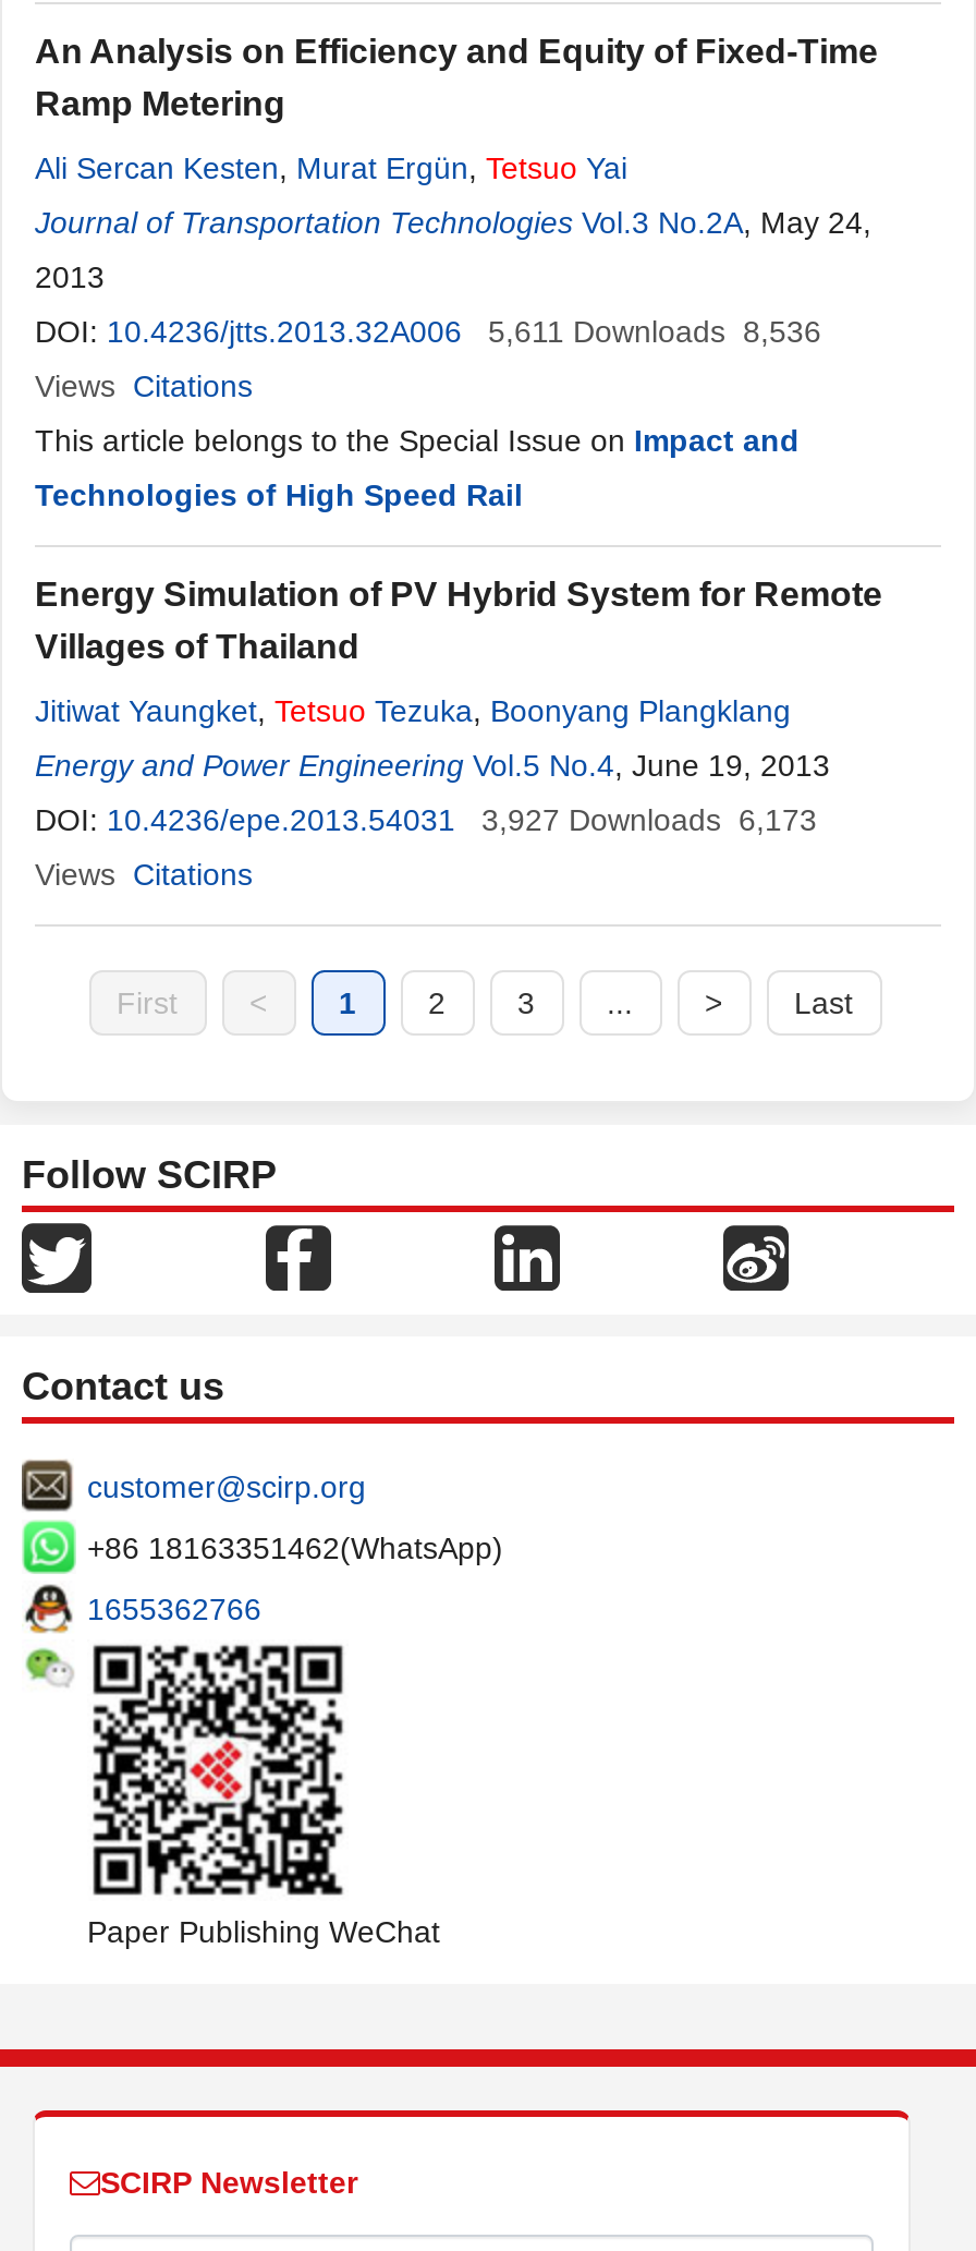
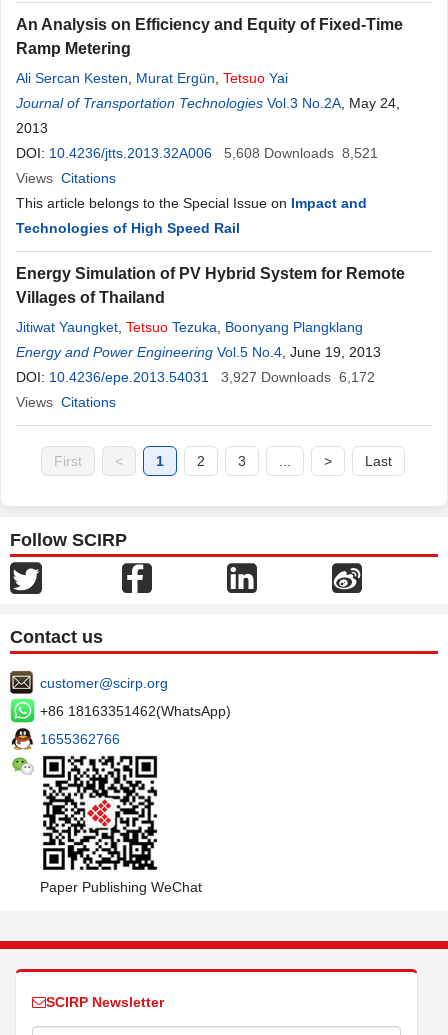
[35,314,821,349] DOI: 10.4236/jtts.2013.32A006 5,611 Downloads 8,536 -> [16,145,378,161] DOI: 10.4236/jtts.2013.32A006 5,608 Downloads 8,521
[35,802,817,837] DOI: 10.4236/epe.2013.54031 3,927 Downloads 6,173 -> [16,369,375,385] DOI: 10.4236/epe.2013.54031 3,927 Downloads 6,172

